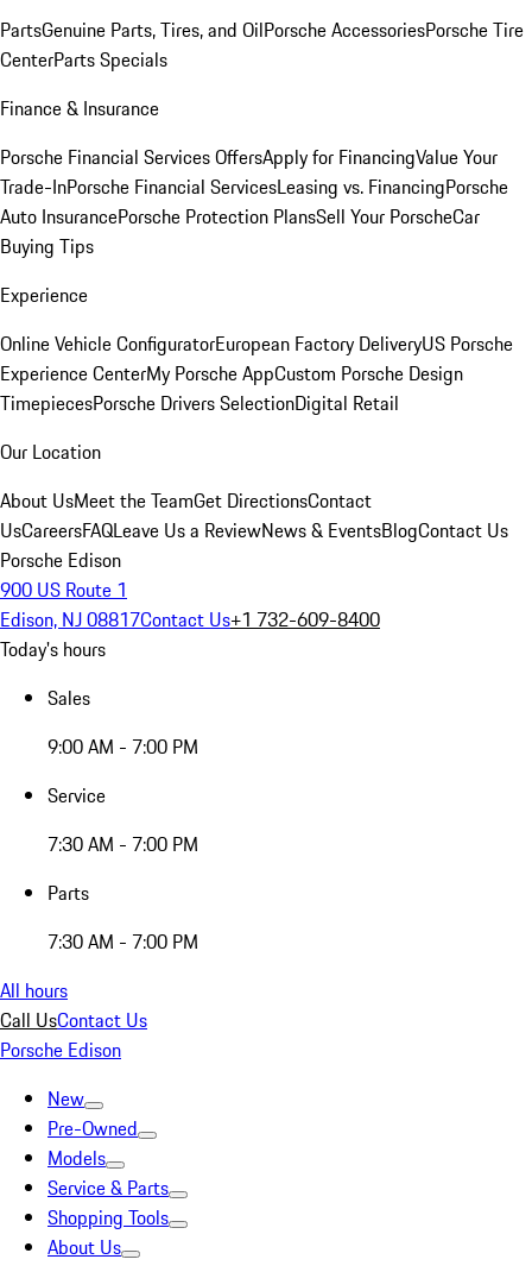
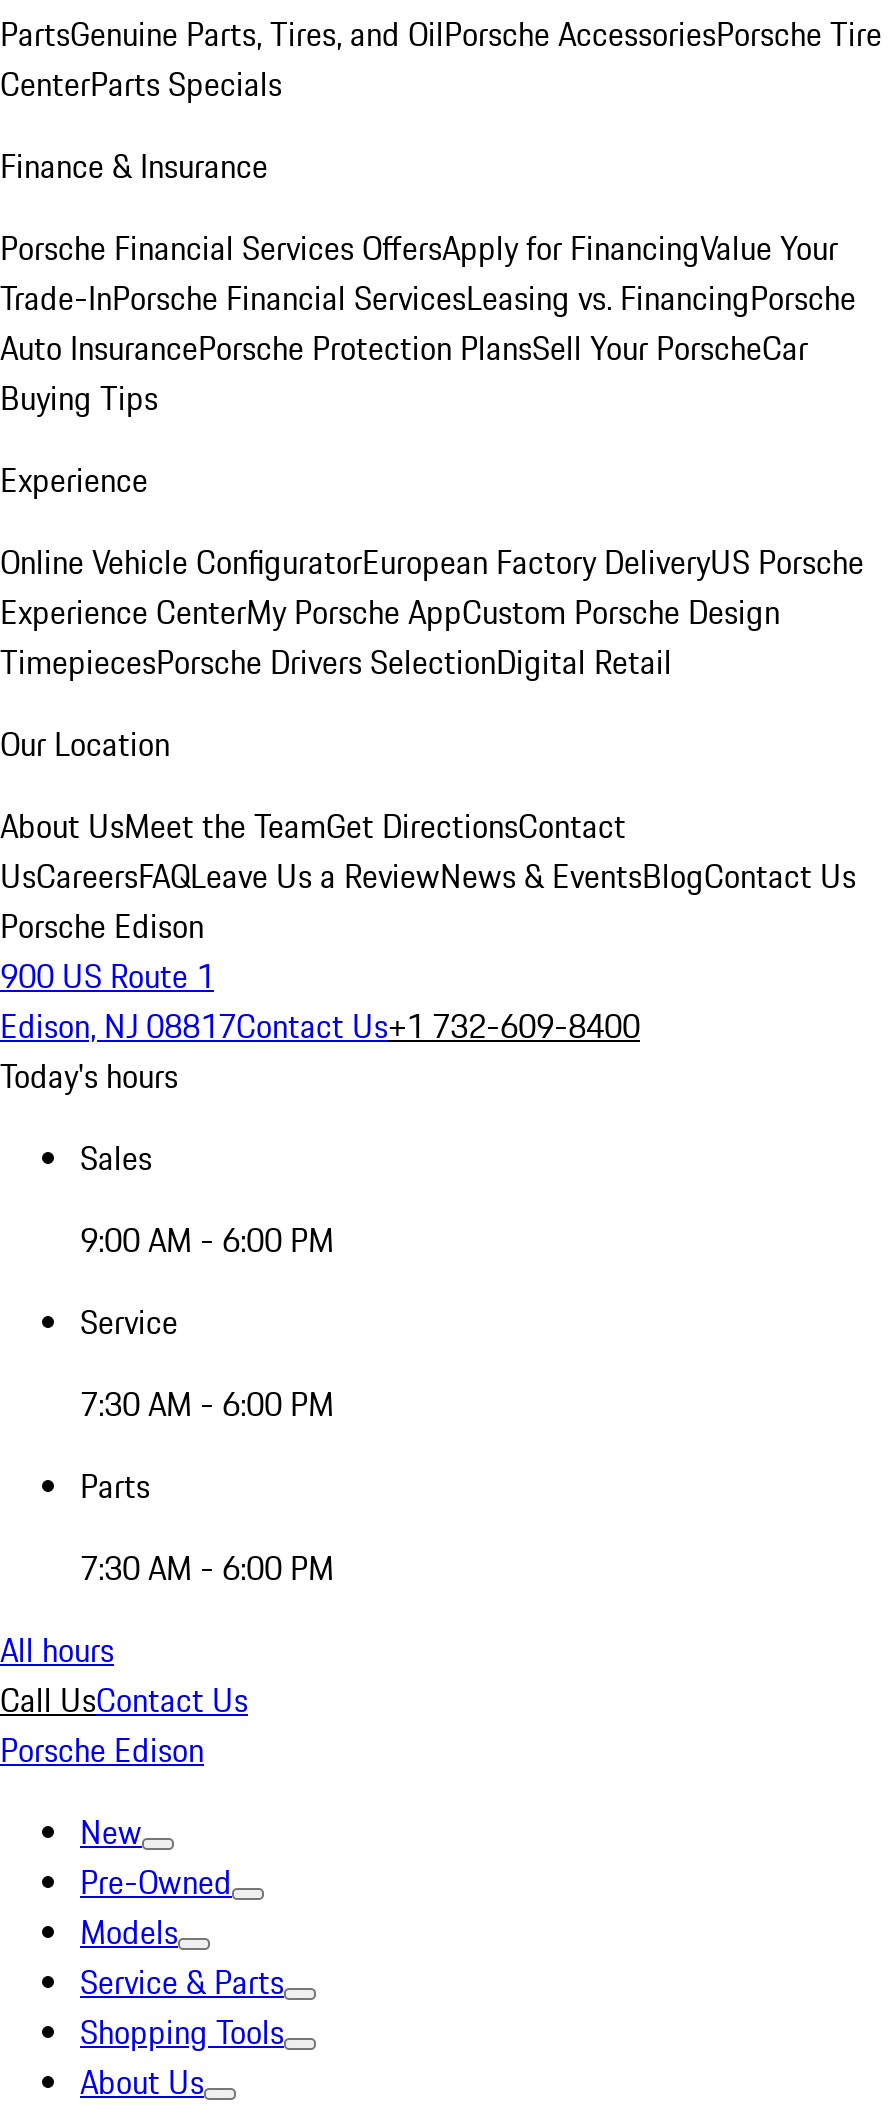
[47,732,198,761] 9:00 AM - 7:00 PM -> [80,1216,334,1264] 9:00 AM - 6:00 PM
[47,830,198,858] 7:30 AM - 7:00 PM -> [80,1380,334,1428] 7:30 AM - 6:00 PM
[47,927,198,956] 7:30 AM - 7:00 PM -> [80,1544,334,1592] 7:30 AM - 6:00 PM

